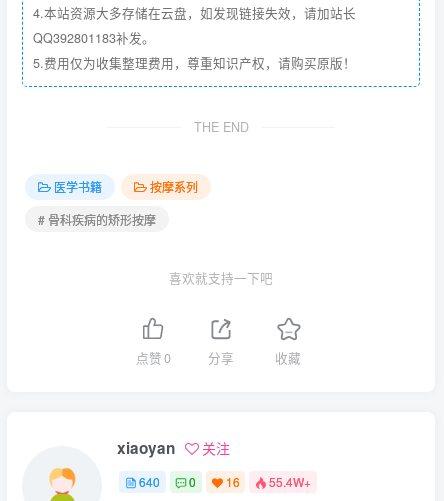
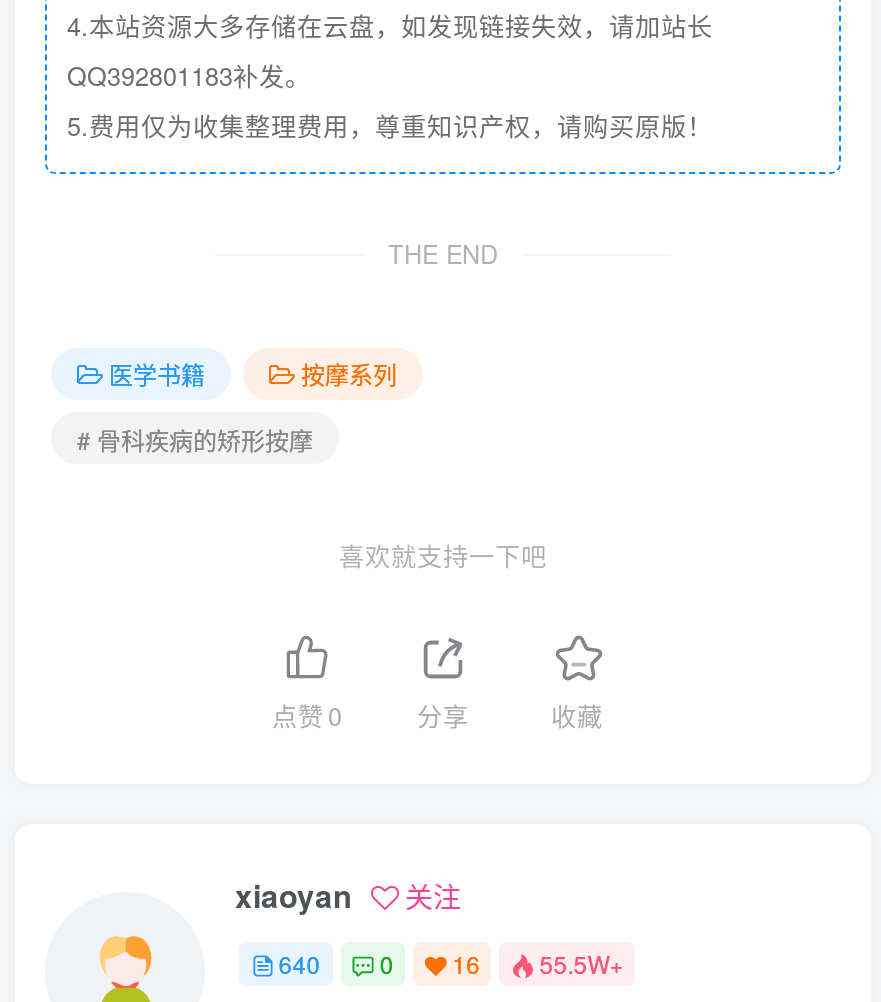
[139,473,311,490] 640 0 16 55.4W+ -> [279,947,624,981] 640 0 16 55.5W+

